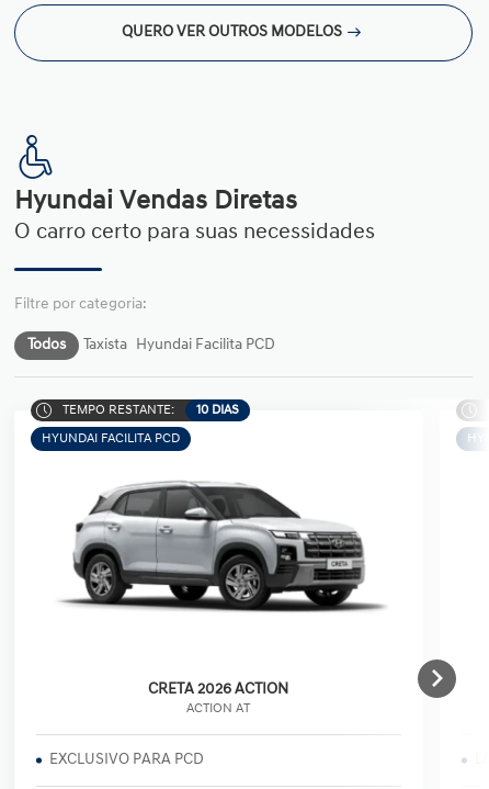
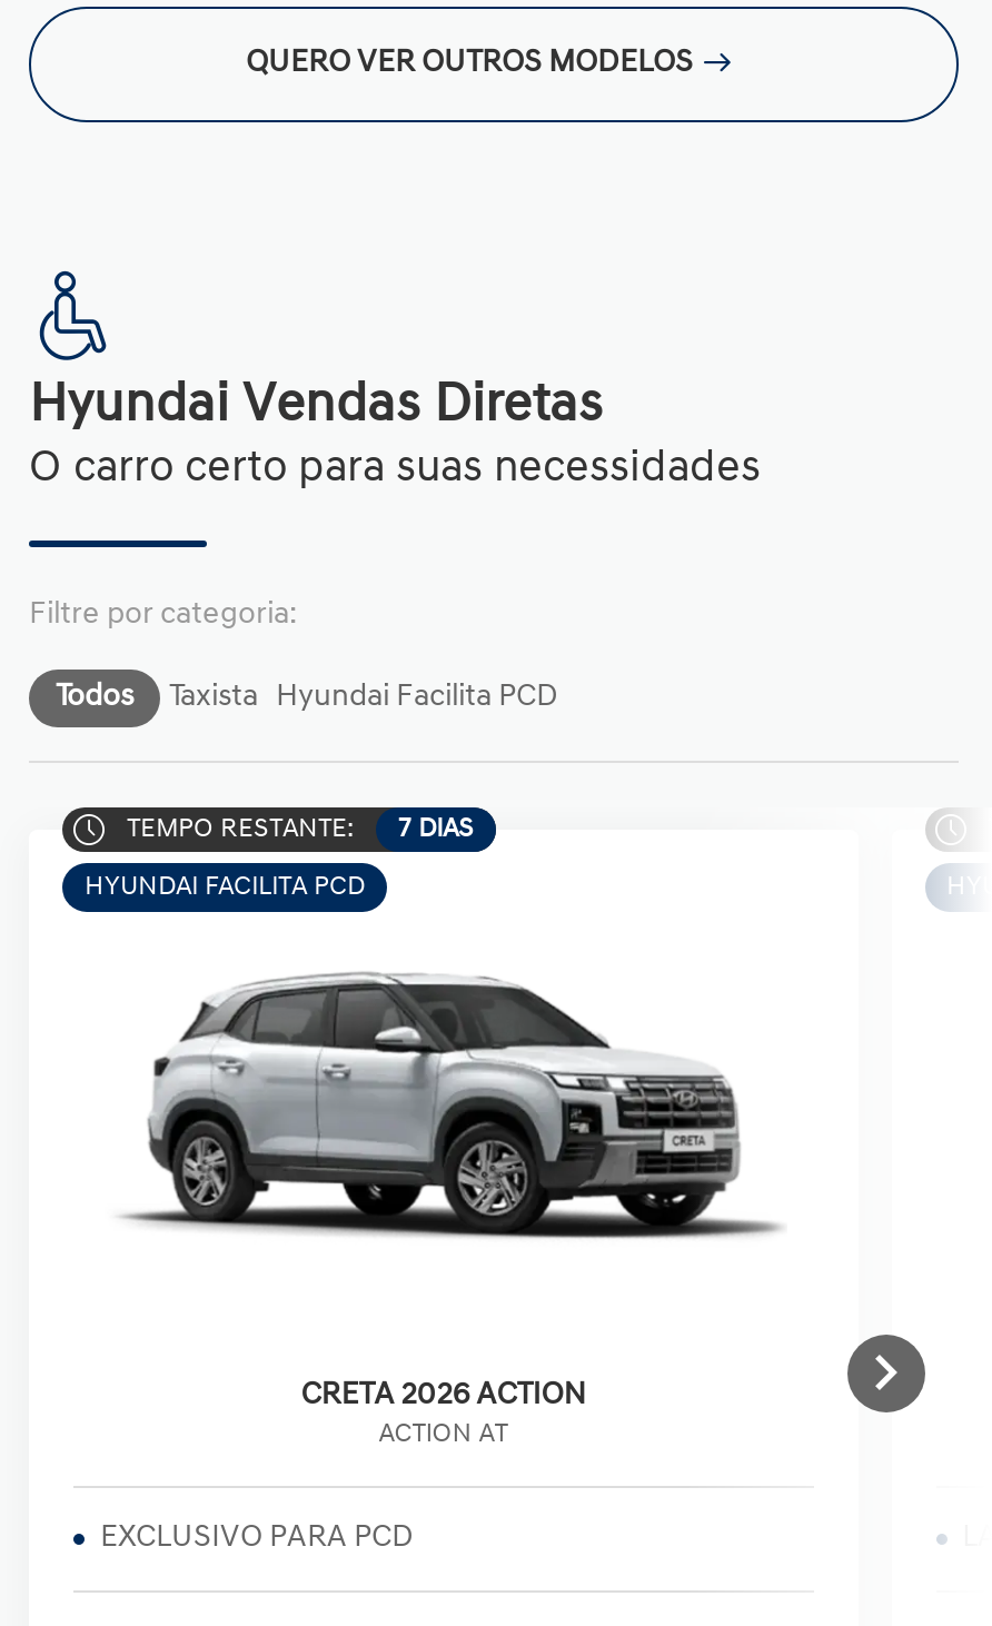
[62,404,239,417] TEMPO RESTANTE: 10 DIAS -> [127,816,474,843] TEMPO RESTANTE: 7 DIAS

